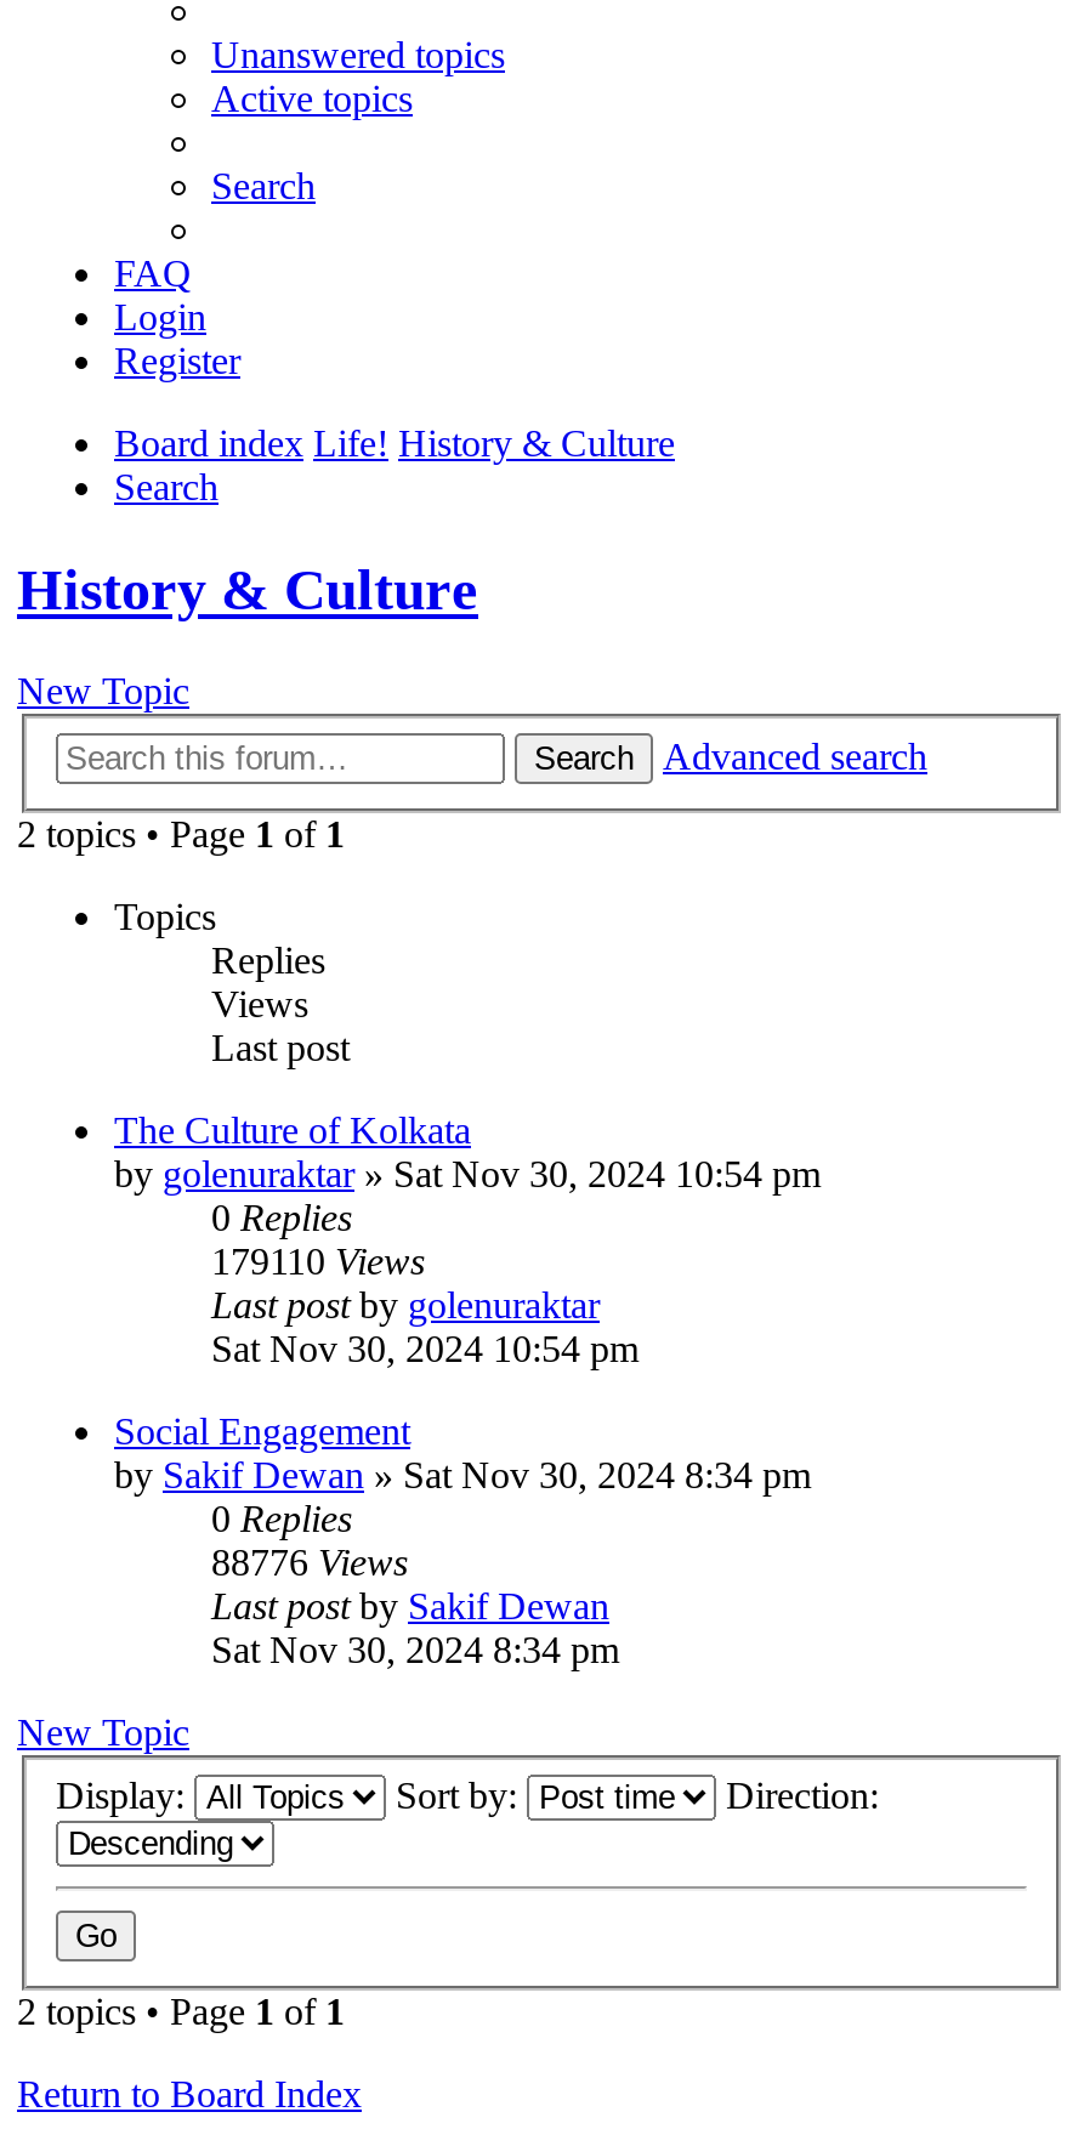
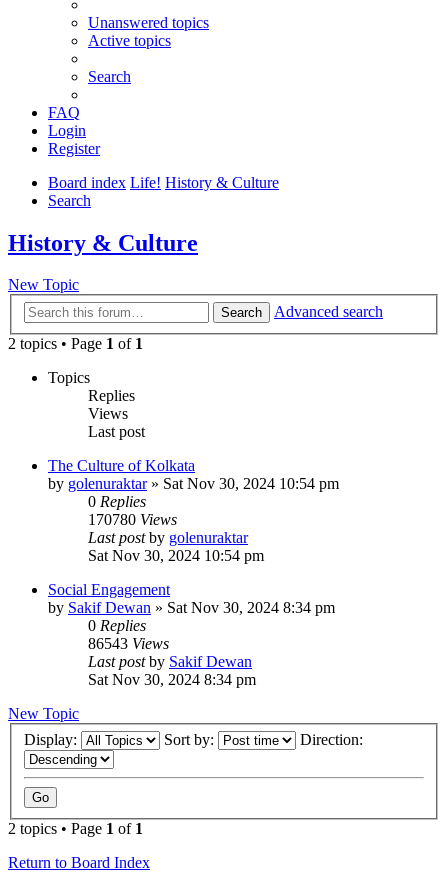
[211,1241,425,1282] 179110 Views -> [88,511,177,528] 170780 Views
[211,1542,408,1583] 88776 Views -> [88,635,169,652] 86543 Views

